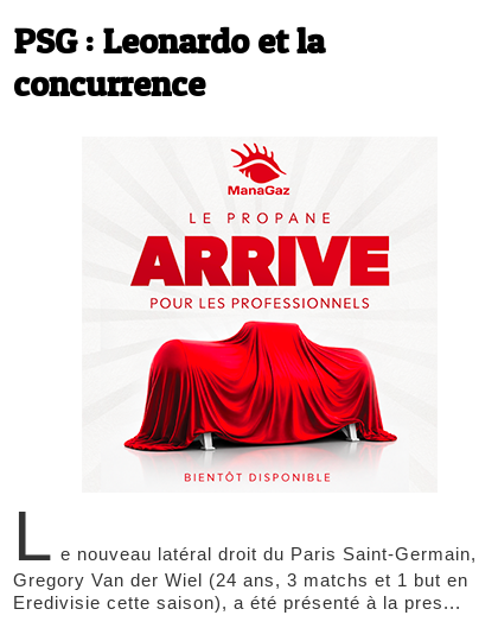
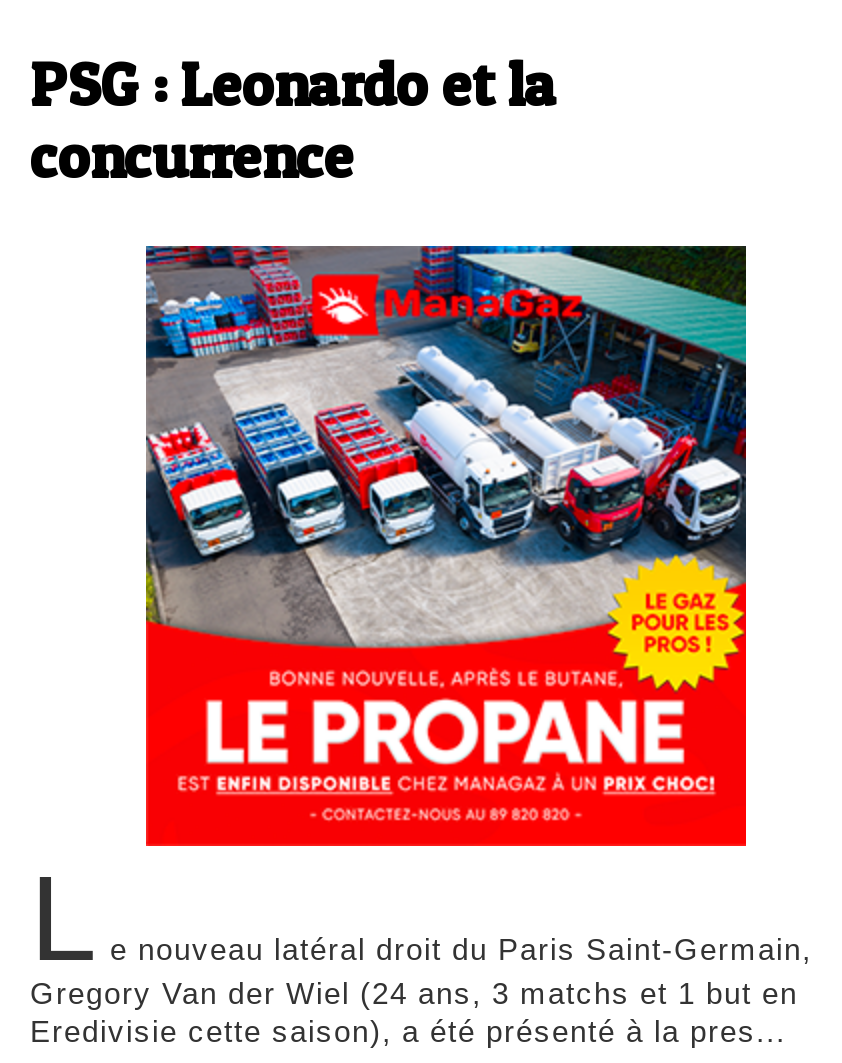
[82,137,438,493] [image] -> [144,244,748,848] [image]

